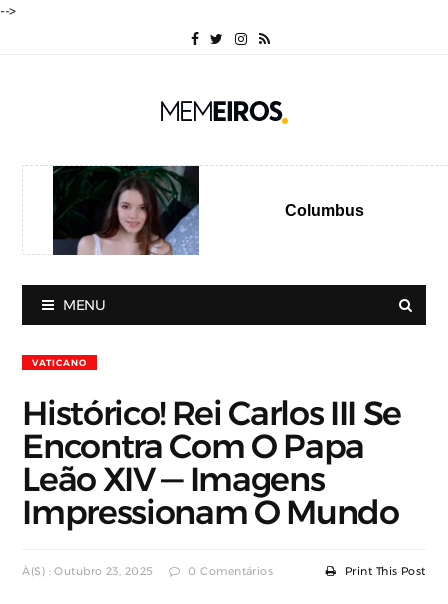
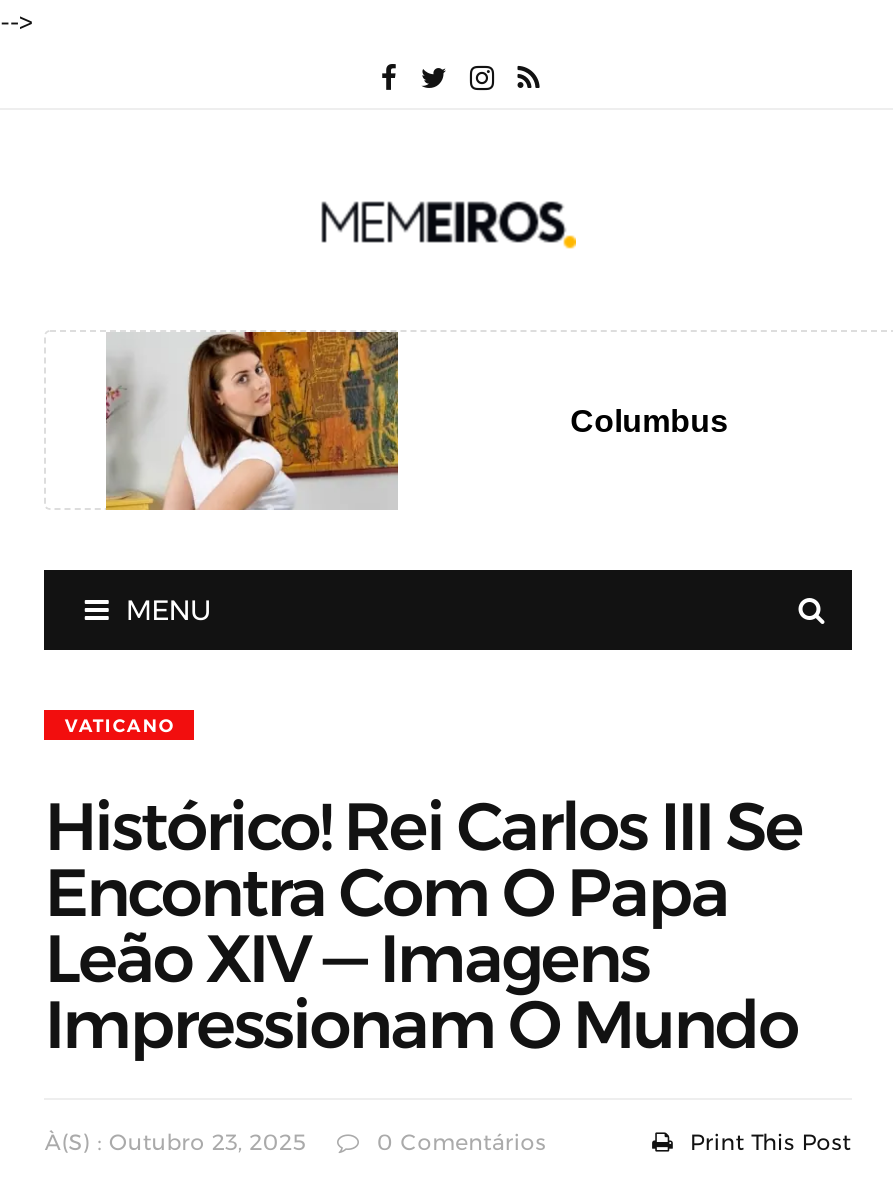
[52,165,200,256] [image] -> [104,330,400,512] [image]

